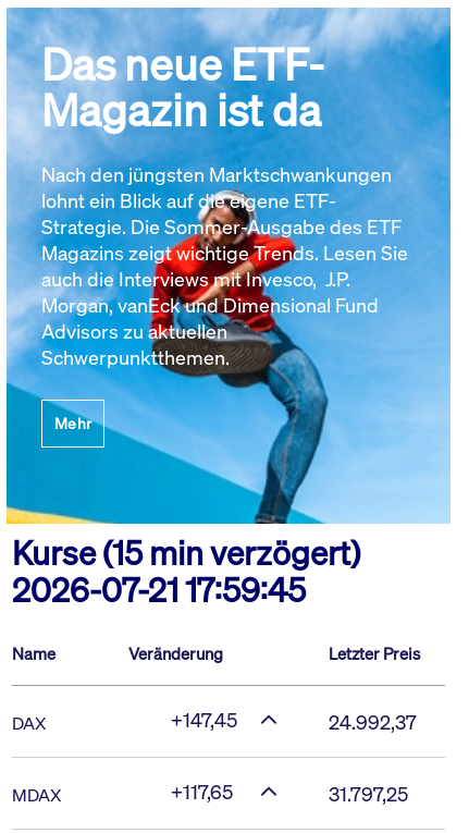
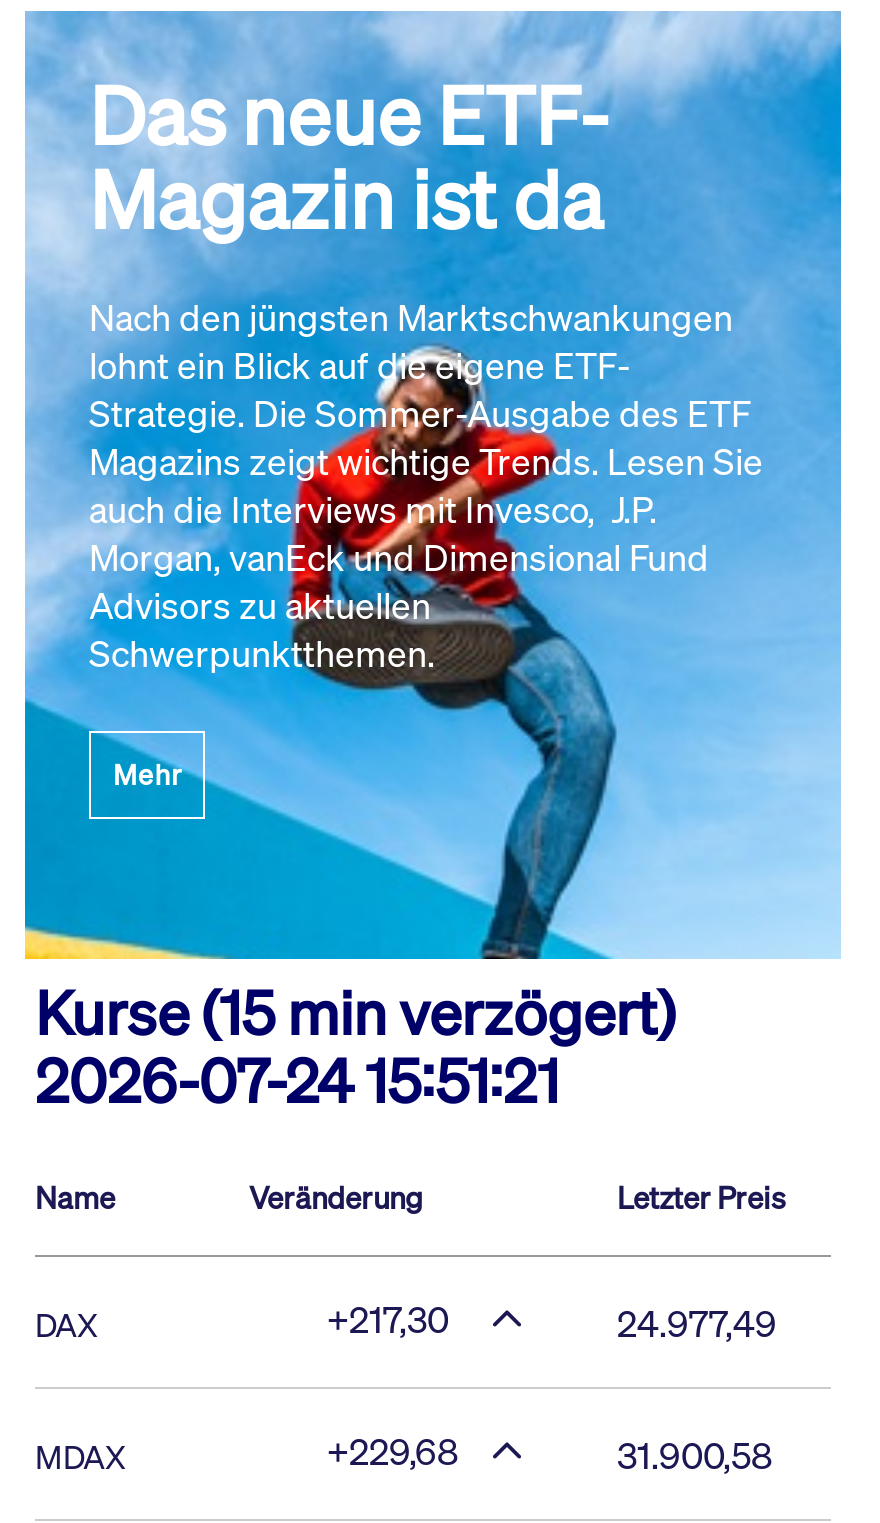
[12,568,306,612] 2026-07-21 17:59:45 -> [35,1041,559,1121] 2026-07-24 15:51:21
[171,707,237,733] +147,45 -> [327,1295,449,1343] +217,30
[329,709,417,735] 24.992,37 -> [617,1299,777,1347] 24.977,49
[171,779,233,805] +117,65 -> [327,1427,459,1475] +229,68
[329,781,408,807] 31.797,25 -> [617,1431,773,1479] 31.900,58

